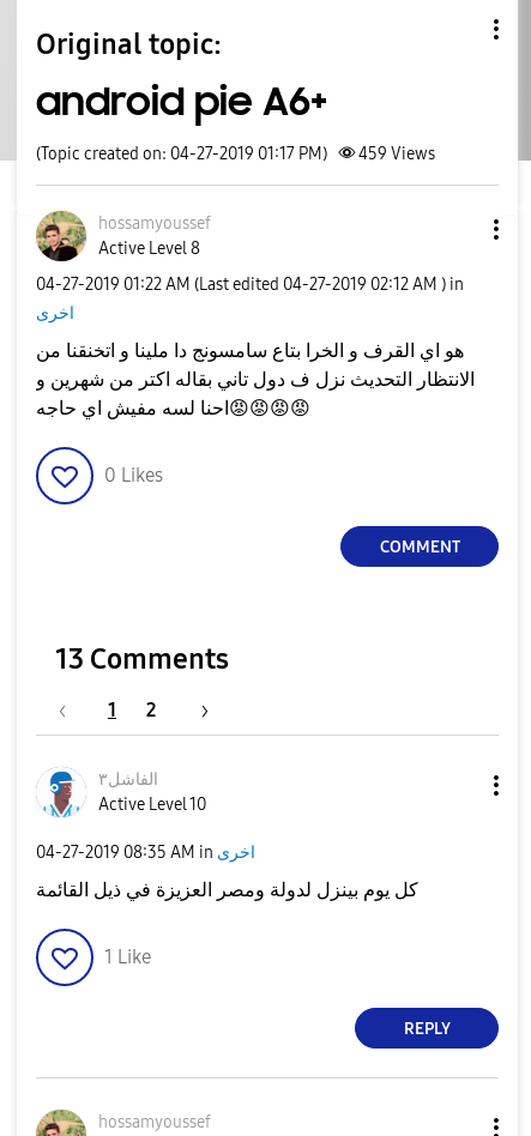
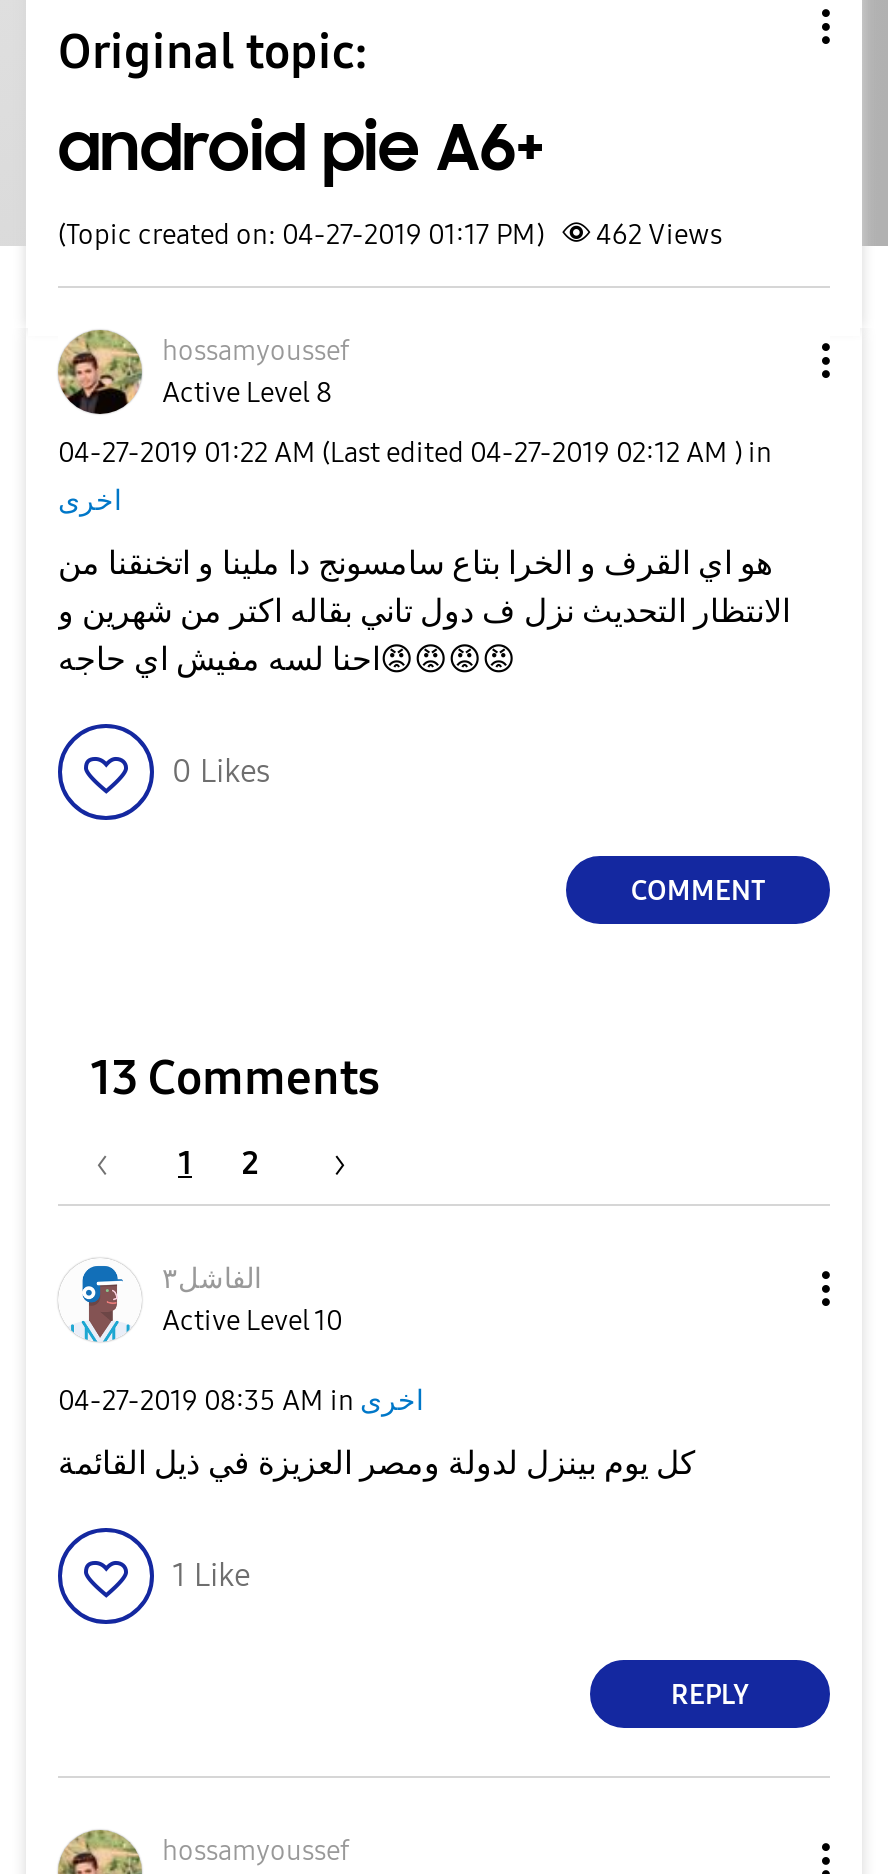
[36,144,435,164] (Topic created on: 04-27-2019 01:17 PM) 459 Views -> [58,218,722,252] (Topic created on: 04-27-2019 01:17 PM) 462 Views

